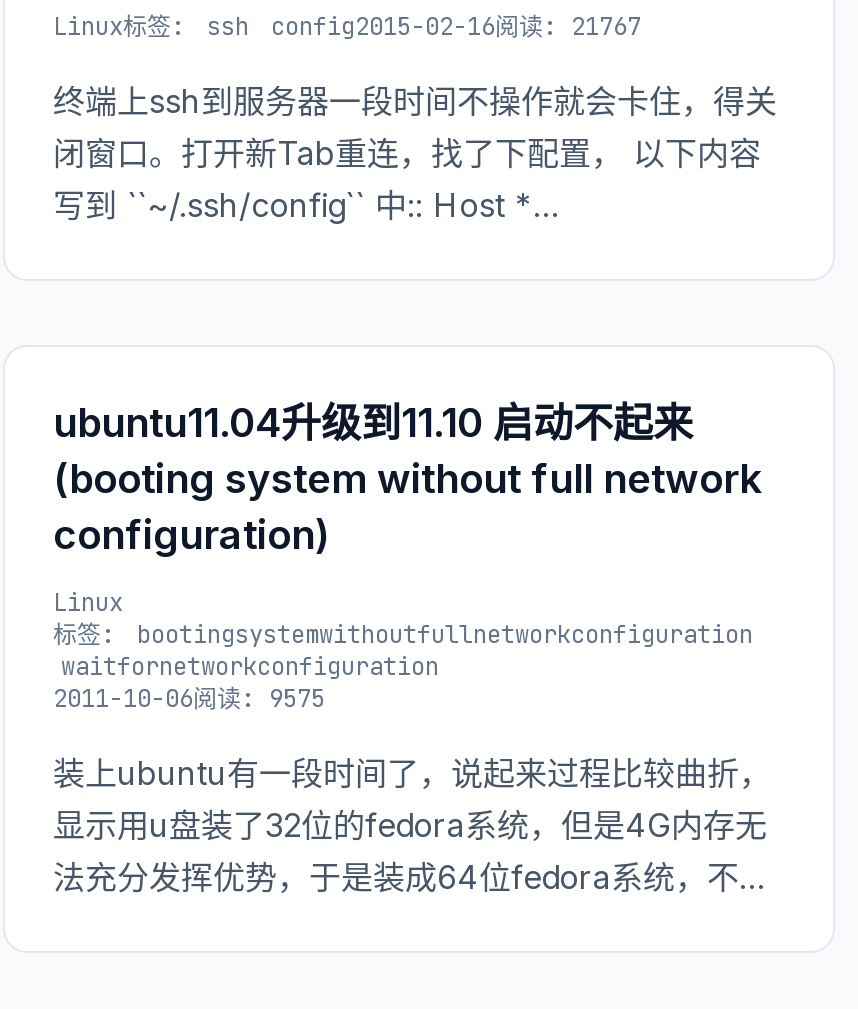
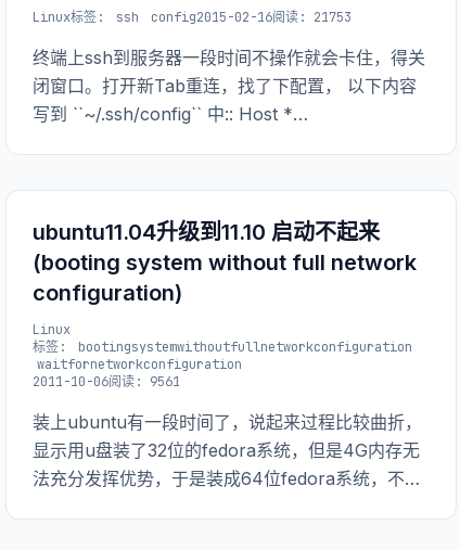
[53,11,641,43] Linux标签: ssh config2015-02-16阅读: 21767 -> [33,9,352,26] Linux标签: ssh config2015-02-16阅读: 21753
[53,683,325,715] 2011-10-06阅读: 9575 -> [33,373,180,391] 2011-10-06阅读: 9561

